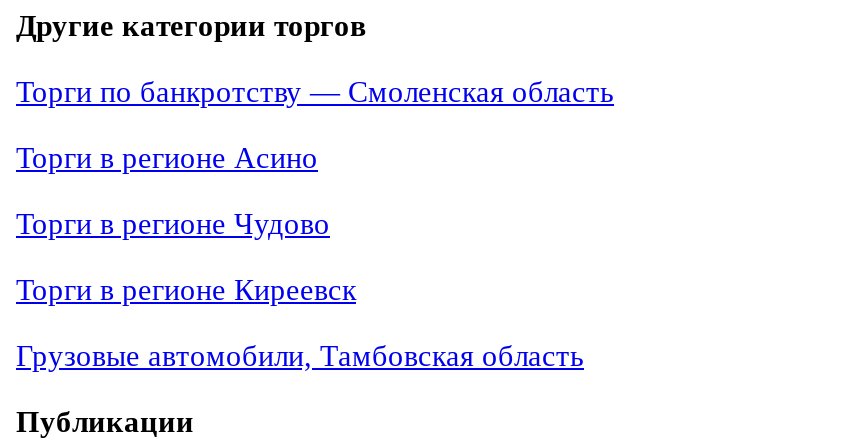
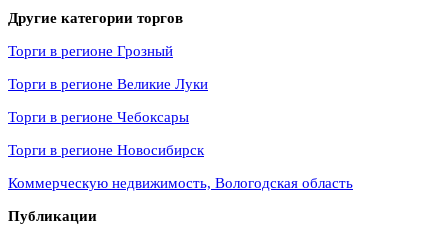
[16,75,614,107] Торги по банкротству — Смоленская область -> [8,42,173,58] Торги в регионе Грозный
[16,141,318,173] Торги в регионе Асино -> [8,75,208,91] Торги в регионе Великие Луки
[16,207,330,239] Торги в регионе Чудово -> [8,108,189,124] Торги в регионе Чебоксары
[16,273,356,305] Торги в регионе Киреевск -> [8,141,204,157] Торги в регионе Новосибирск
[16,339,584,371] Грузовые автомобили, Тамбовская область -> [8,174,353,190] Коммерческую недвижимость, Вологодская область

